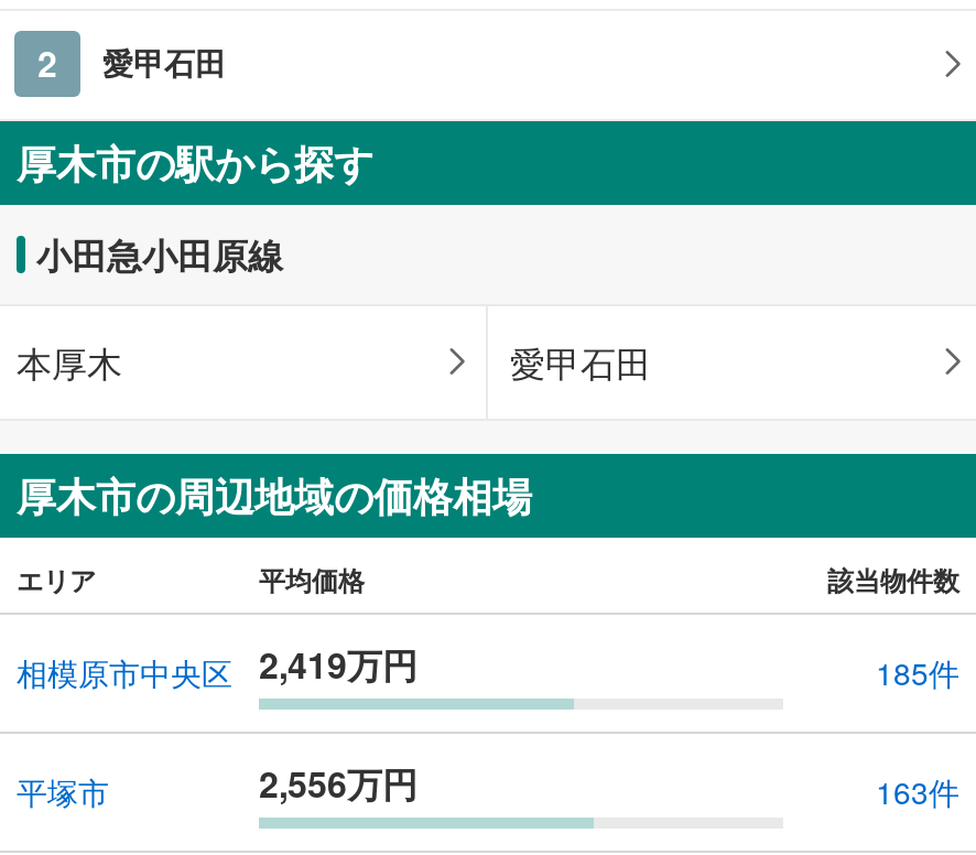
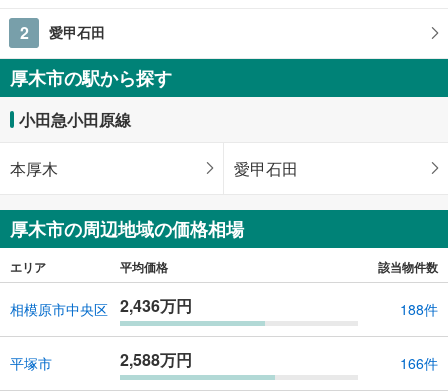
[17,639,417,695] 相模原市中央区 2,419万円 -> [10,294,192,319] 相模原市中央区 2,436万円
[876,651,959,695] 185件 -> [400,299,438,319] 188件
[259,758,417,808] 2,556万円 -> [120,348,192,371] 2,588万円
[876,770,959,814] 163件 -> [400,353,438,373] 166件

